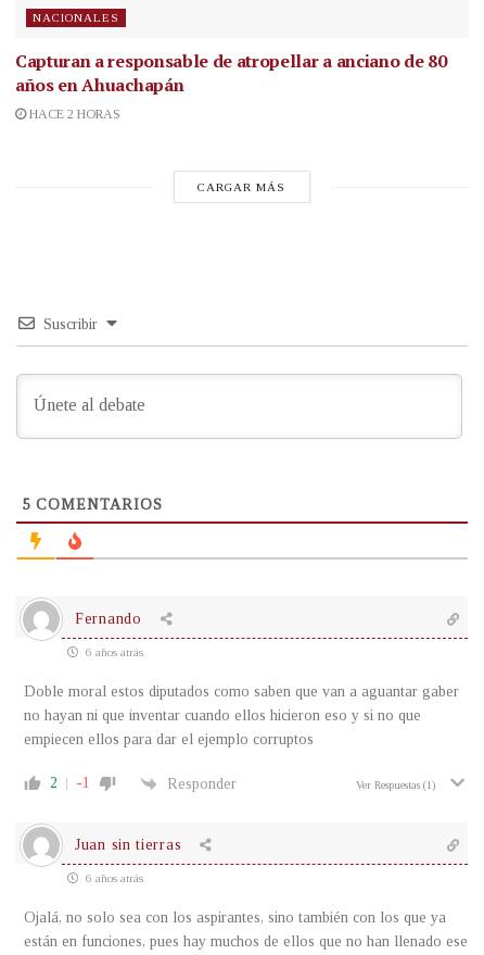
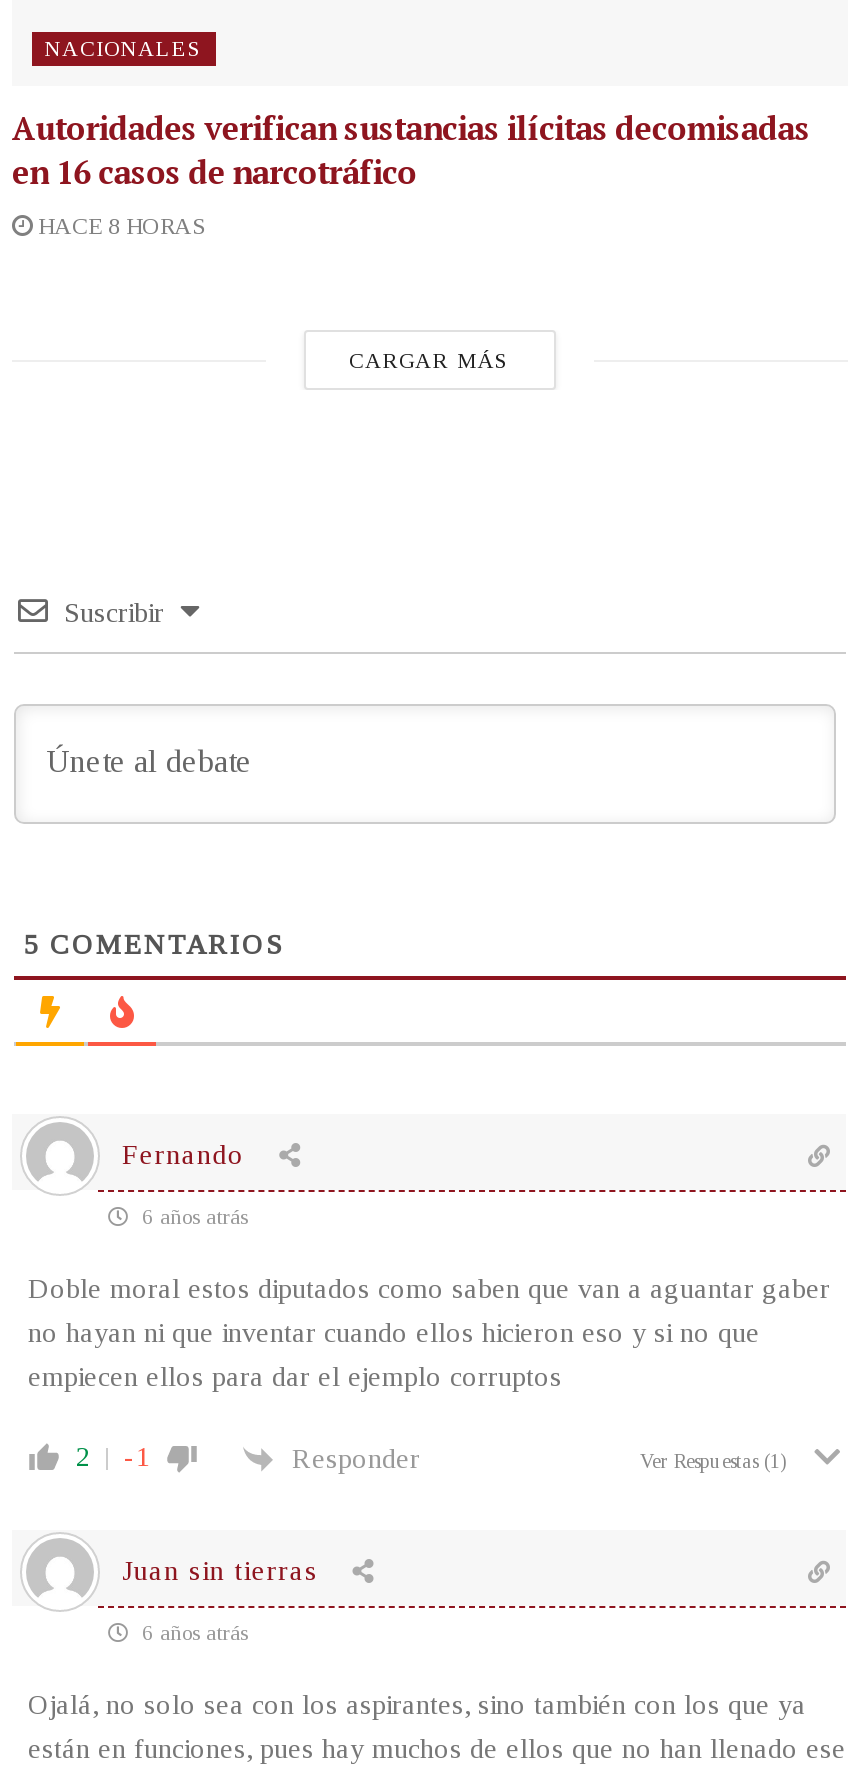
[15,49,446,122] Capturan a responsable de atropellar a anciano de 80 | años en Ahuachapán | HACE 2 HORAS -> [12,107,810,241] Autoridades verifican sustancias ilícitas decomisadas | en 16 casos de narcotráfico | HACE 8 HORAS

